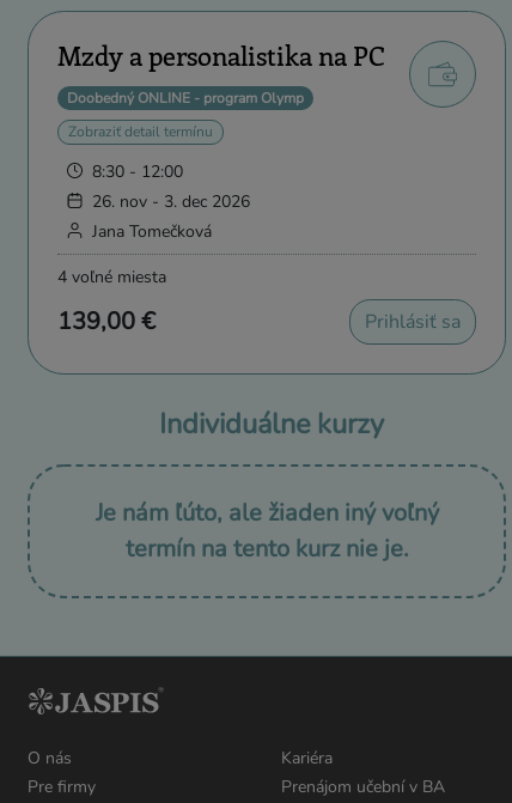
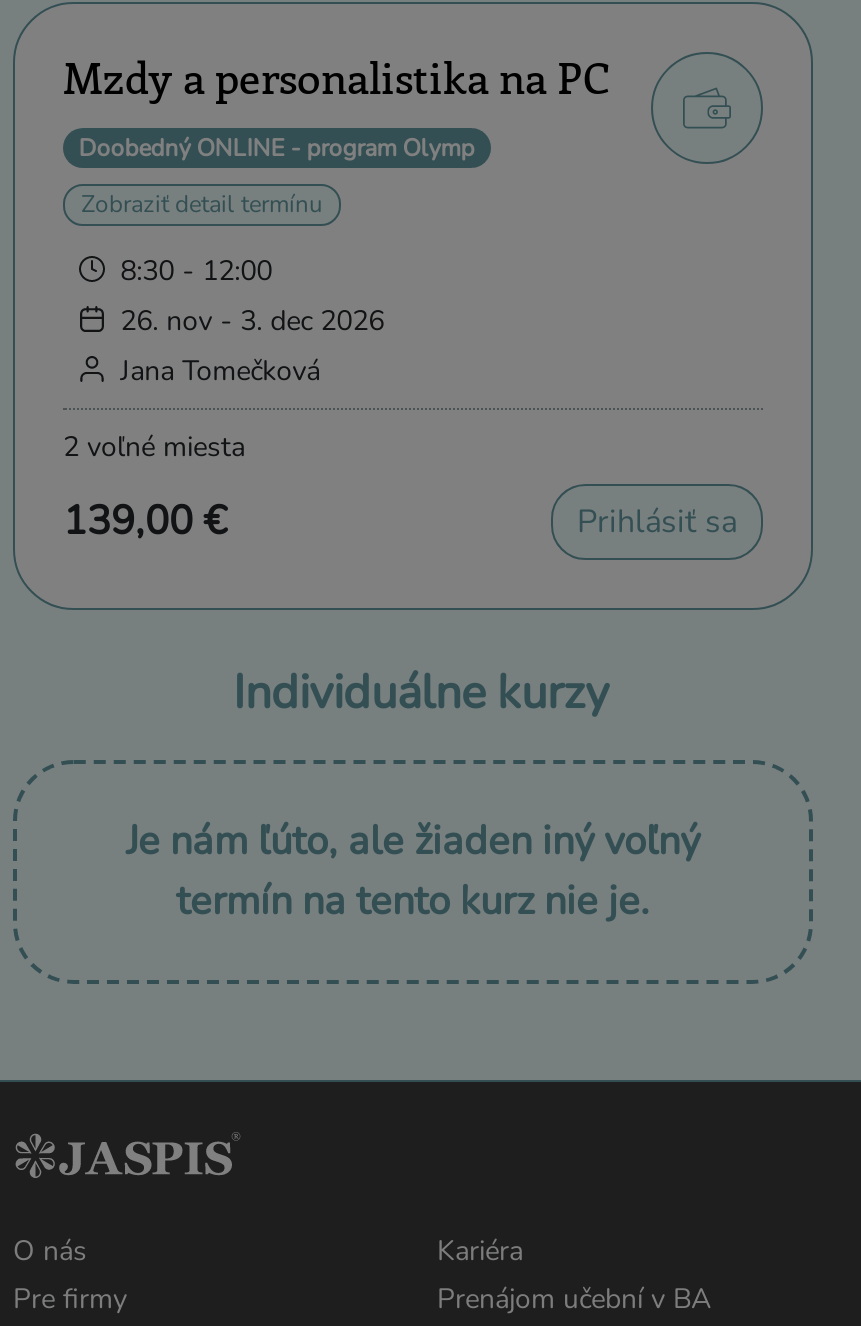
[57,265,166,288] 4 voľné miesta -> [63,427,245,465] 2 voľné miesta

